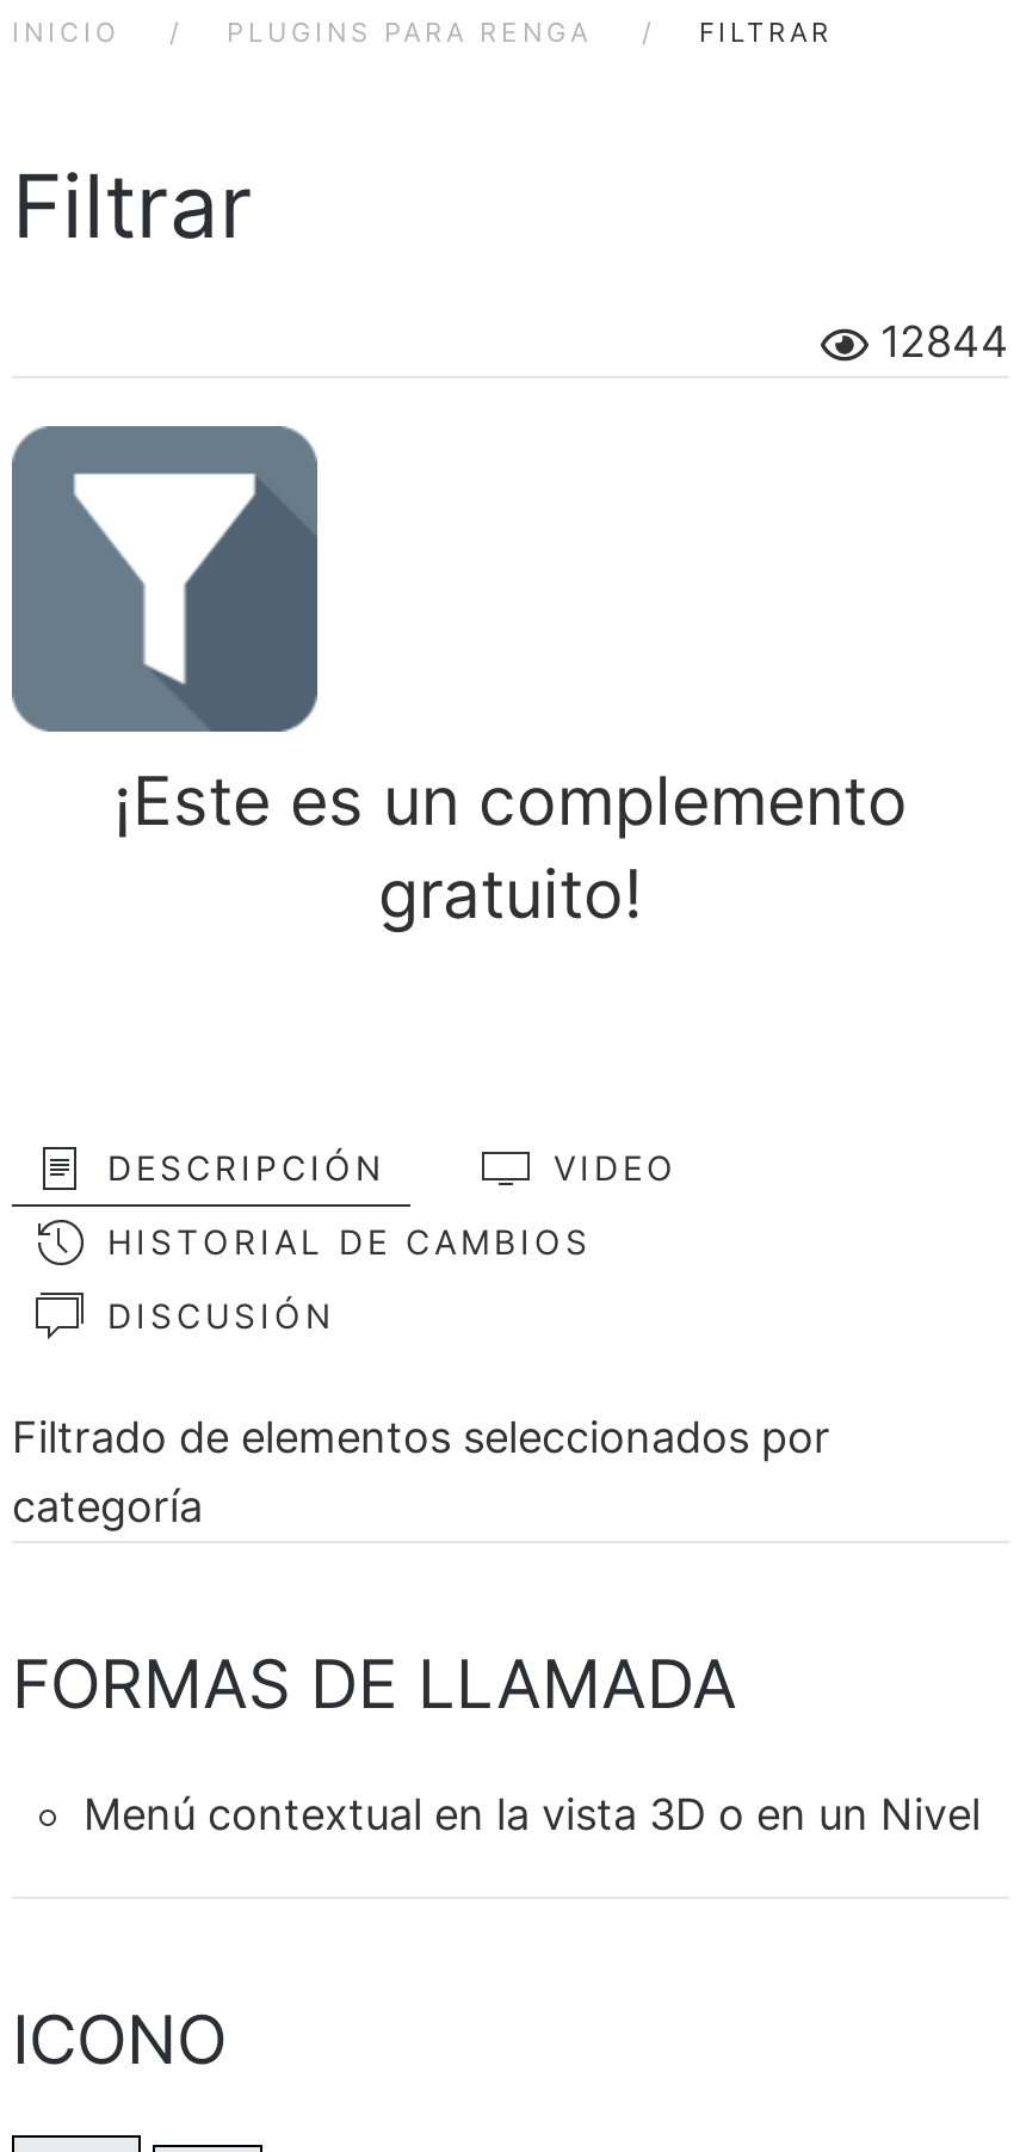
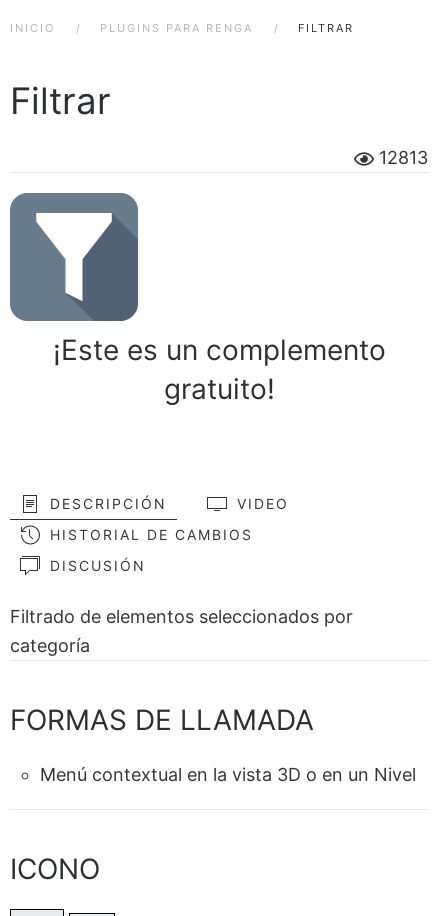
[868,316,1009,366] 12844 -> [374,147,428,168] 12813

